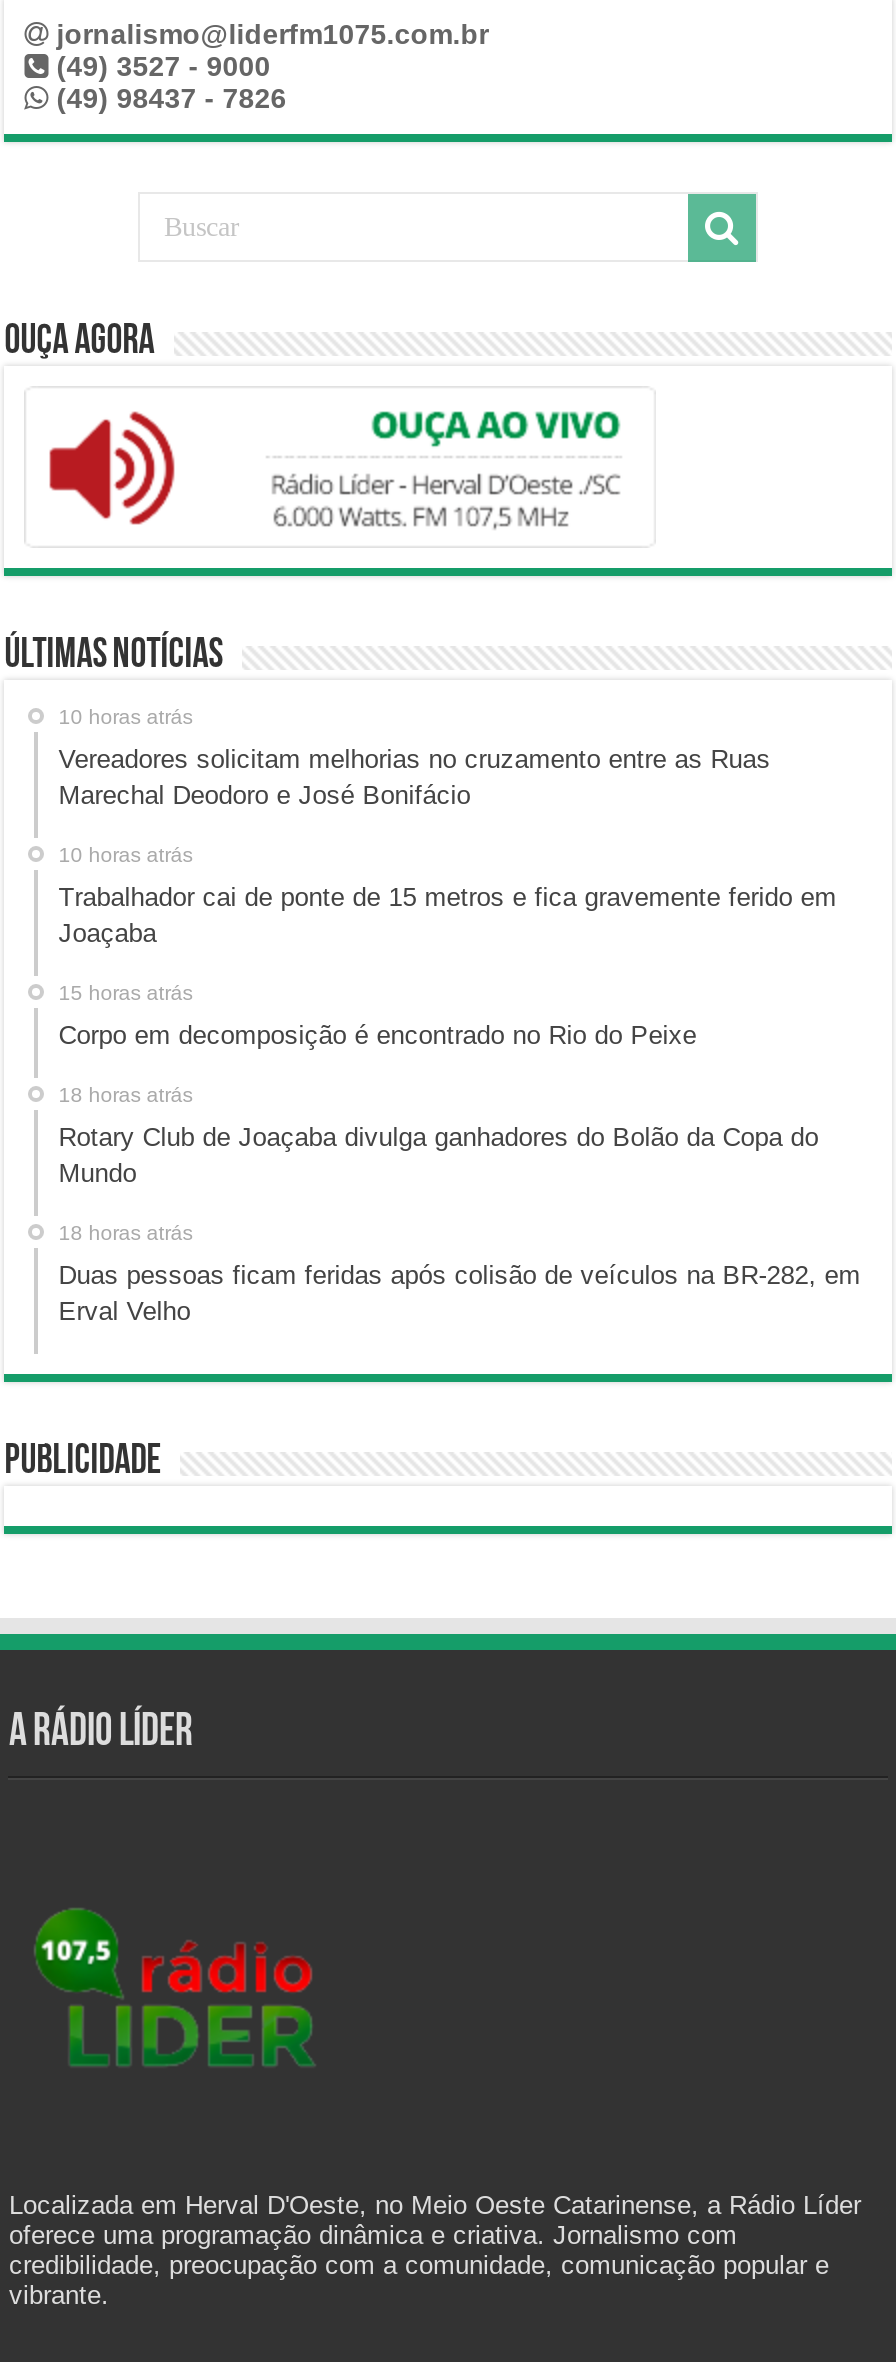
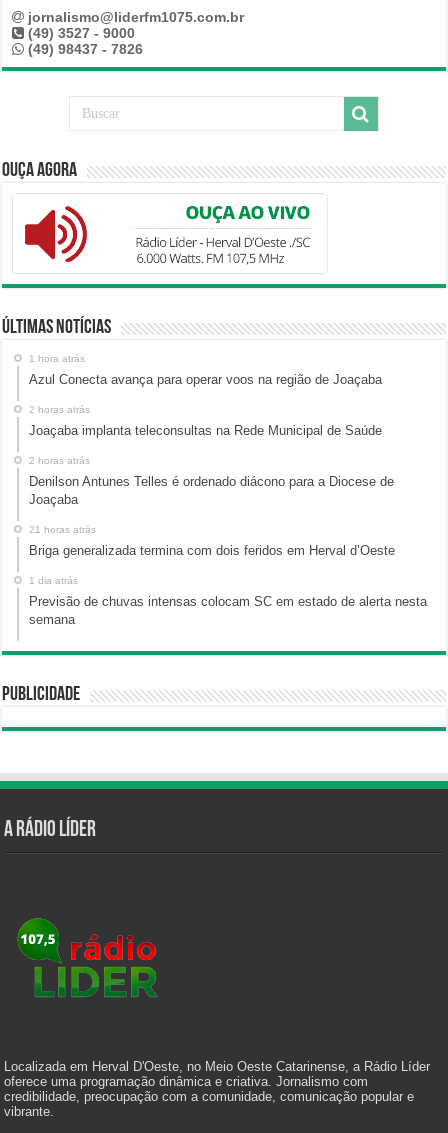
[58,706,836,912] 10 horas atrás | Vereadores solicitam melhorias no cruzamento entre as Ruas | Marechal Deodoro e José Bonifácio | 10 horas atrás | Trabalhador cai de ponte de 15 metros e fica gravemente ferido em -> [29,353,394,489] 1 hora atrás | Azul Conecta avança para operar voos na região de Joaçaba | 2 horas atrás | Joaçaba implanta teleconsultas na Rede Municipal de Saúde | 2 horas atrás | Denilson Antunes Telles é ordenado diácono para a Diocese de
moved [58,918,156,948] -> [29,492,78,507]: Joaçaba
[58,982,860,1326] 15 horas atrás | Corpo em decomposição é encontrado no Rio do Peixe | 18 horas atrás | Rotary Club de Joaçaba divulga ganhadores do Bolão da Copa do | Mundo | 18 horas atrás | Duas pessoas ficam feridas após colisão de veículos na BR-282, em | Erval Velho -> [29,524,427,627] 21 horas atrás | Briga generalizada termina com dois feridos em Herval d’Oeste | 1 dia atrás | Previsão de chuvas intensas colocam SC em estado de alerta nesta | semana

